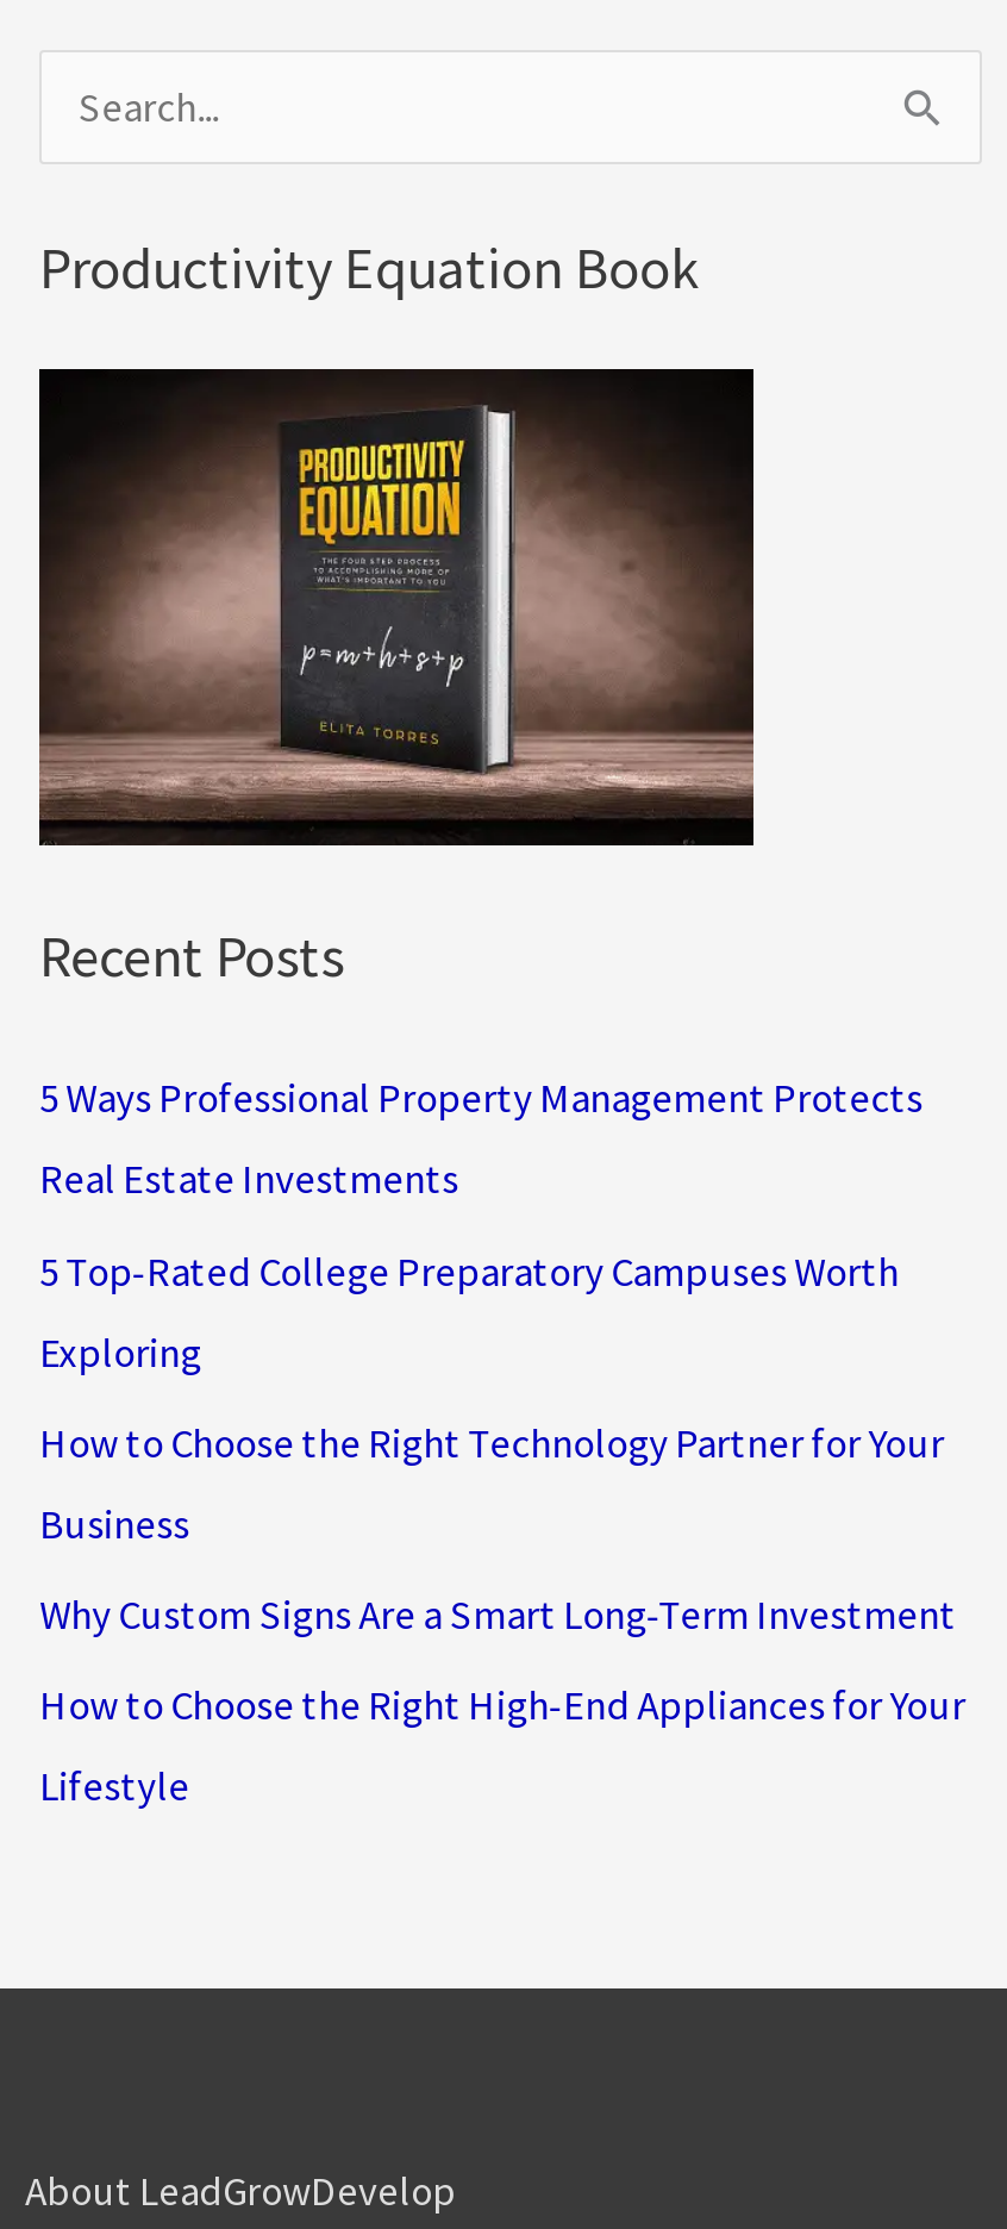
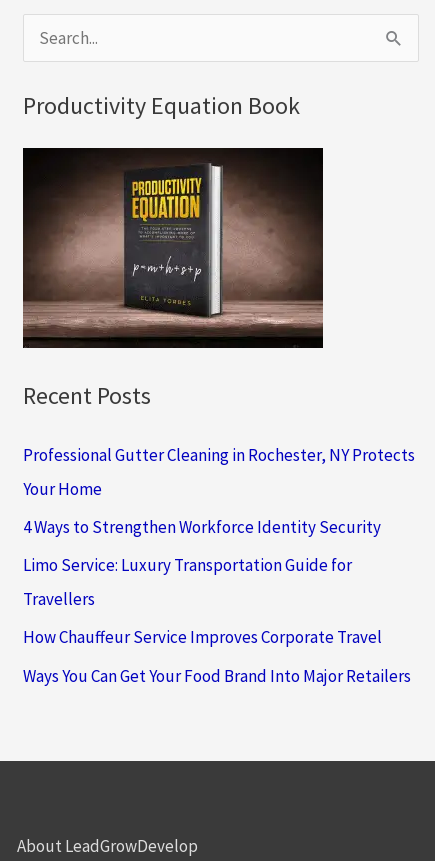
[40,1073,966,1813] 5 Ways Professional Property Management Protects | Real Estate Investments | 5 Top-Rated College Preparatory Campuses Worth | Exploring | How to Choose the Right Technology Partner for Your | Business | Why Custom Signs Are a Smart Long-Term Investment | How to Choose the Right High-End Appliances for Your | Lifestyle -> [23,444,415,687] Professional Gutter Cleaning in Rochester, NY Protects | Your Home | 4 Ways to Strengthen Workforce Identity Security | Limo Service: Luxury Transportation Guide for | Travellers | How Chauffeur Service Improves Corporate Travel | Ways You Can Get Your Food Brand Into Major Retailers

